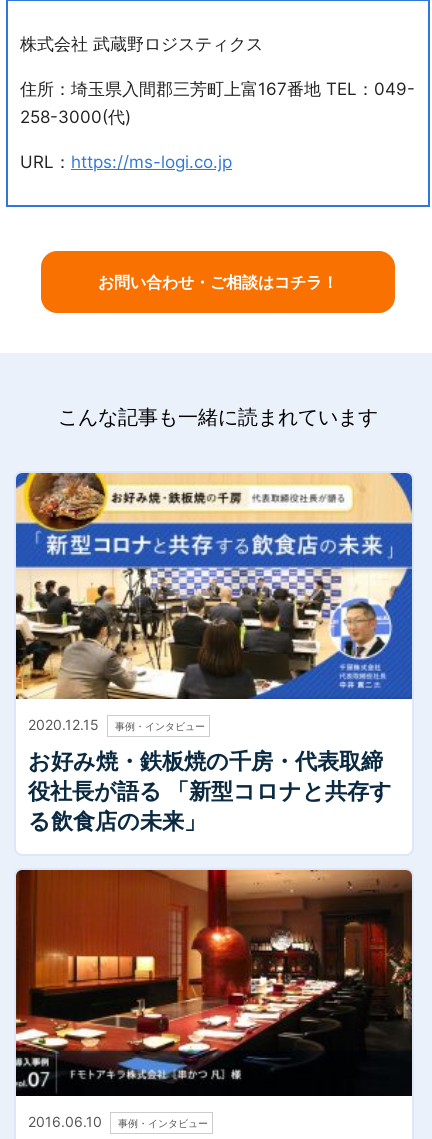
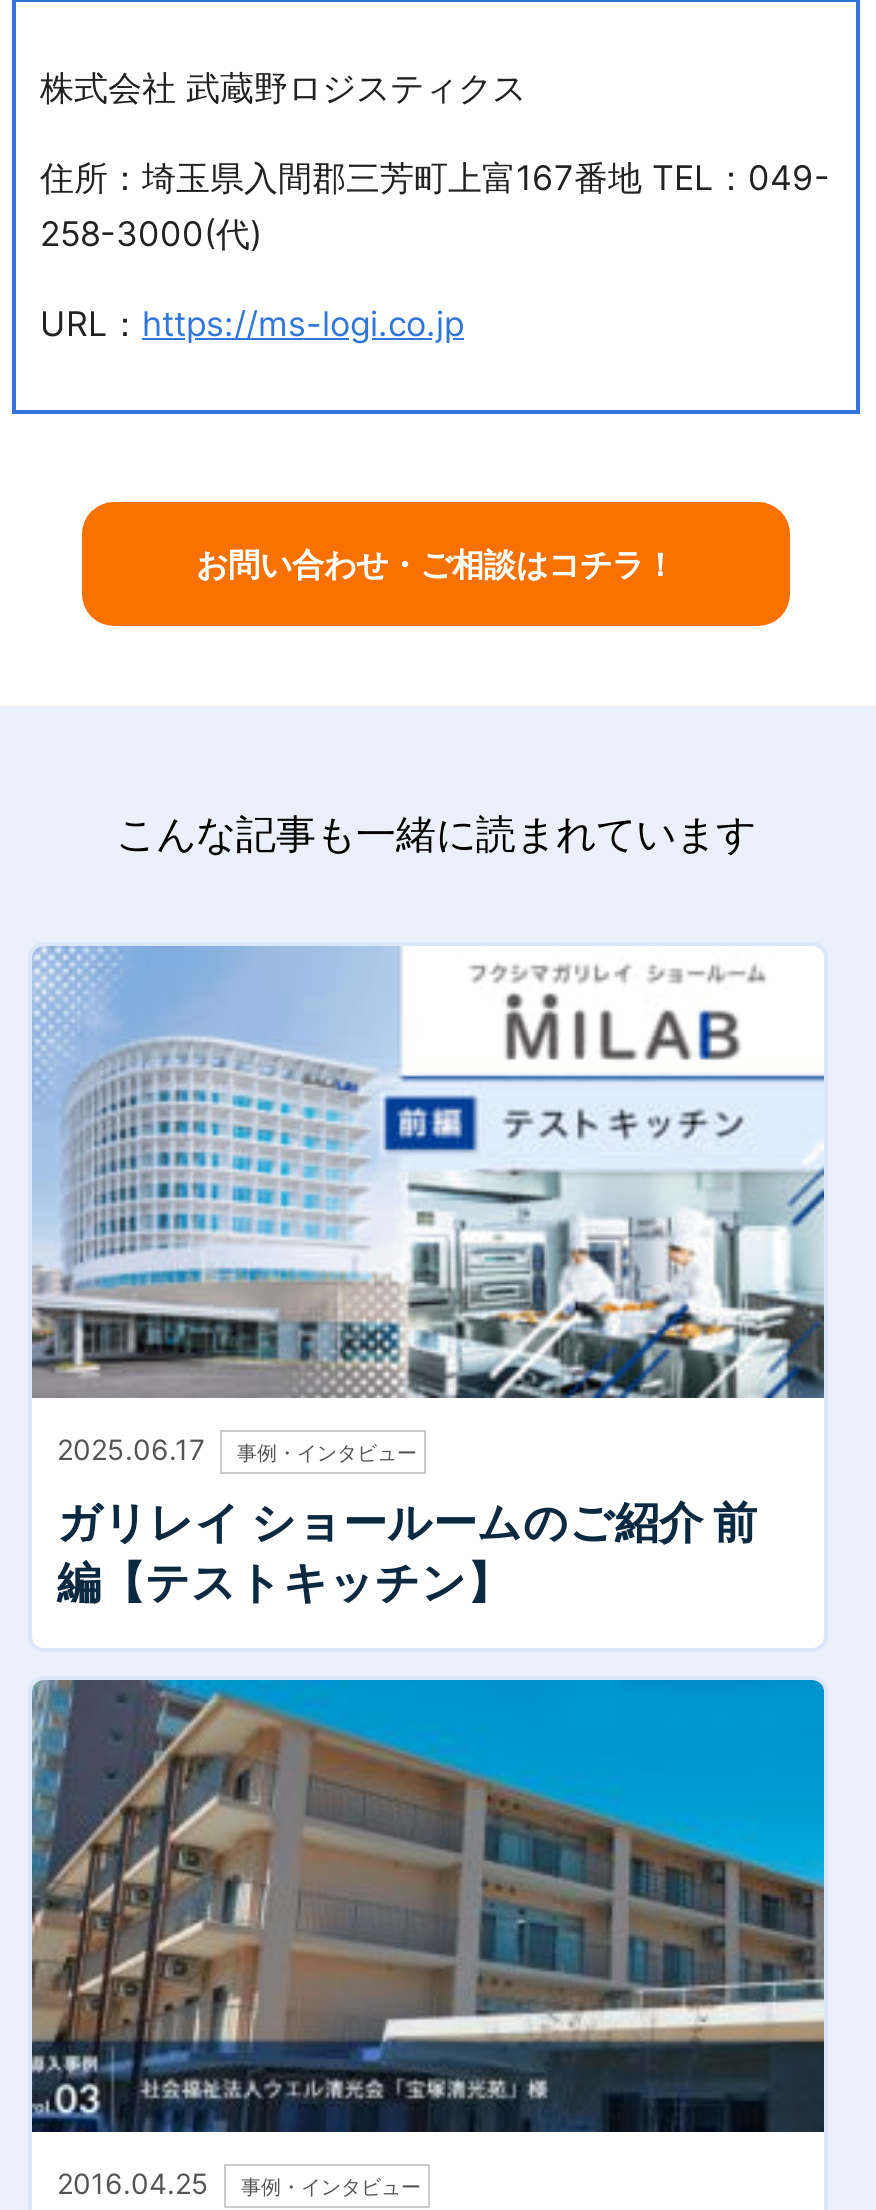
[15,472,413,733] [image] | 2020.12.15 事例・インタビュー -> [30,944,826,1466] [image] | 2025.06.17 事例・インタビュー
[28,748,392,834] お好み焼・鉄板焼の千房・代表取締 | 役社長が語る「新型コロナと共存す | る飲食店の未来」 -> [57,1496,757,1608] ガリレイ ショールームのご紹介 前 | 編【テストキッチン】
[15,869,413,1130] [image] | 2016.06.10 事例・インタビュー -> [30,1678,826,2200] [image] | 2016.04.25 事例・インタビュー

